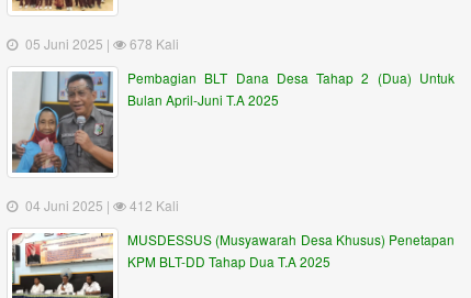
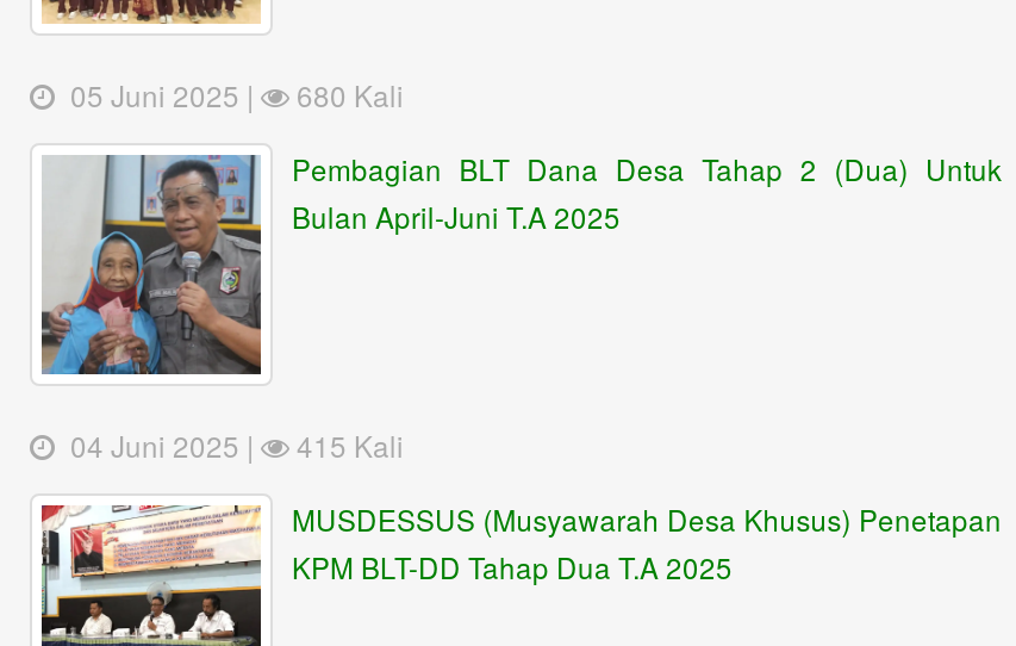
[126,34,179,52] 678 Kali -> [289,73,404,113] 680 Kali
[126,195,179,214] 412 Kali -> [289,423,404,464] 415 Kali

